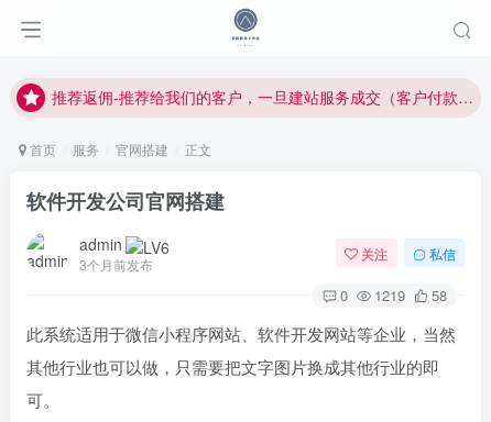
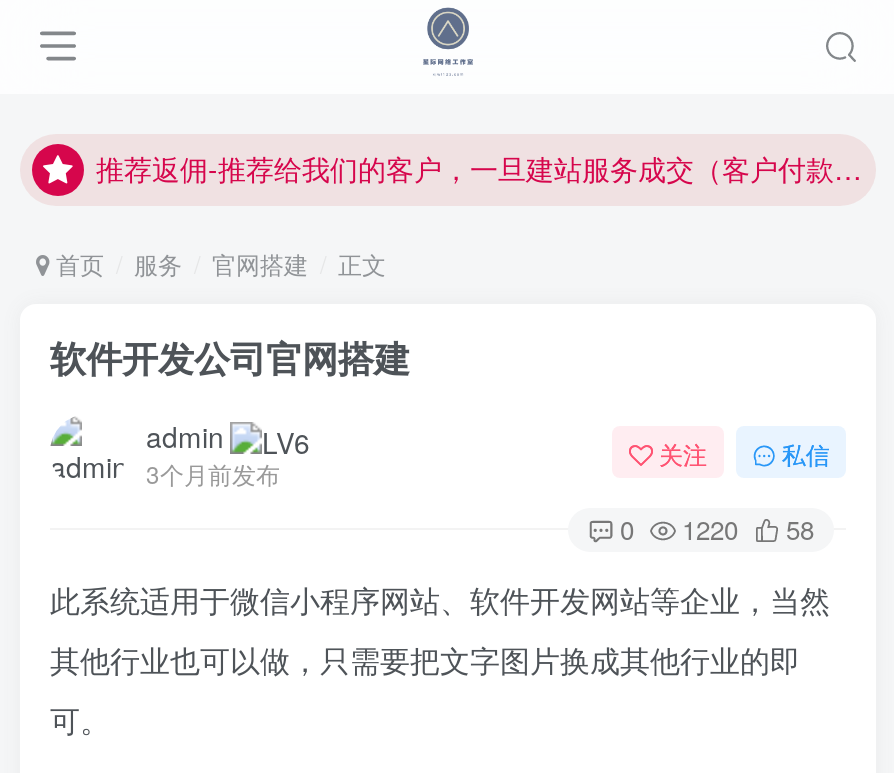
[340,285,447,306] 0 1219 58 -> [620,511,814,549] 0 1220 58

